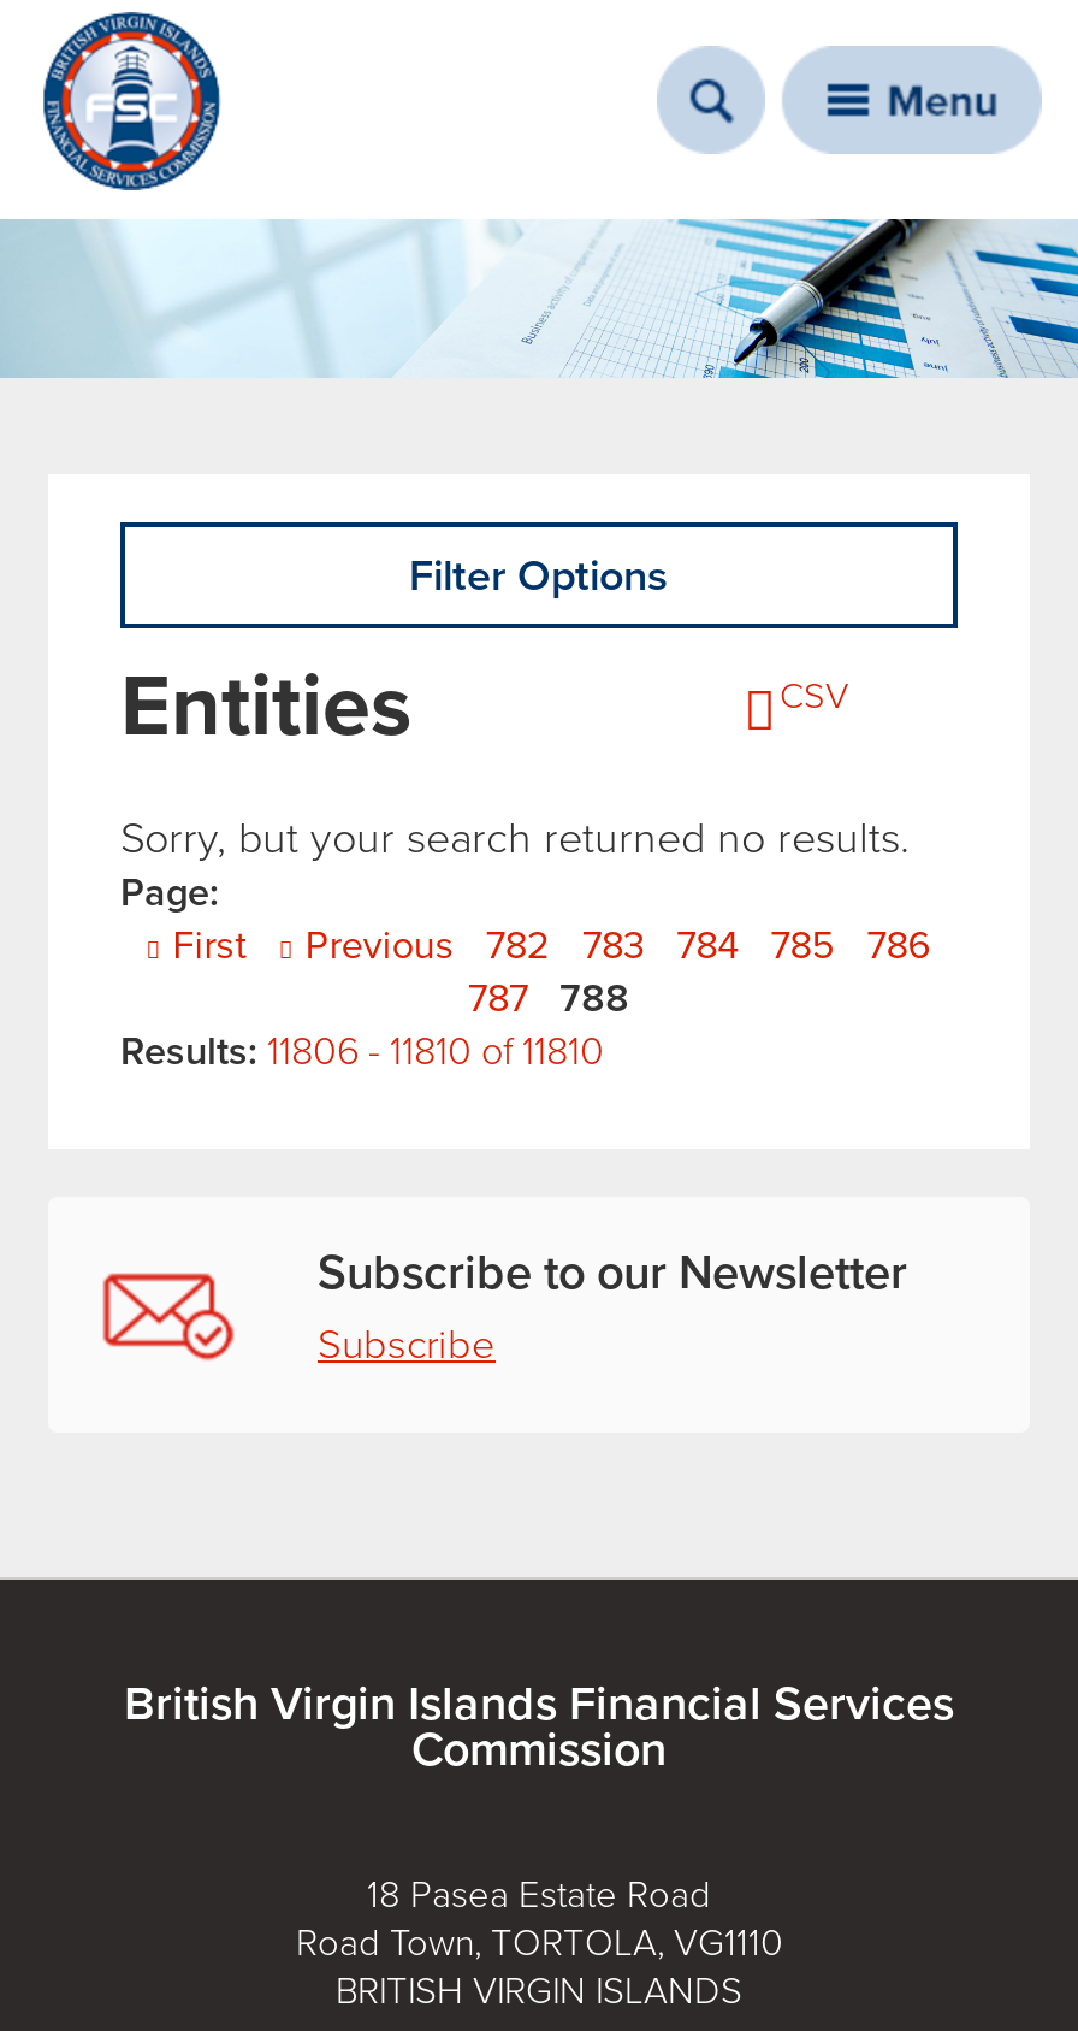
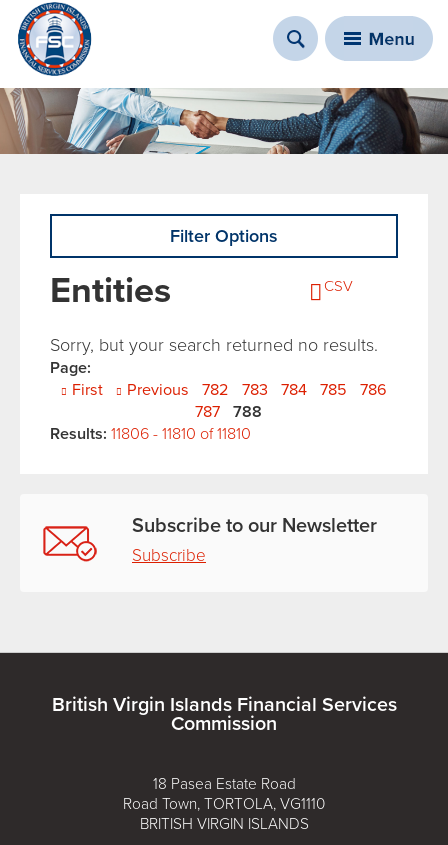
[7,217,1071,380] [image] -> [3,87,445,155] [image]

